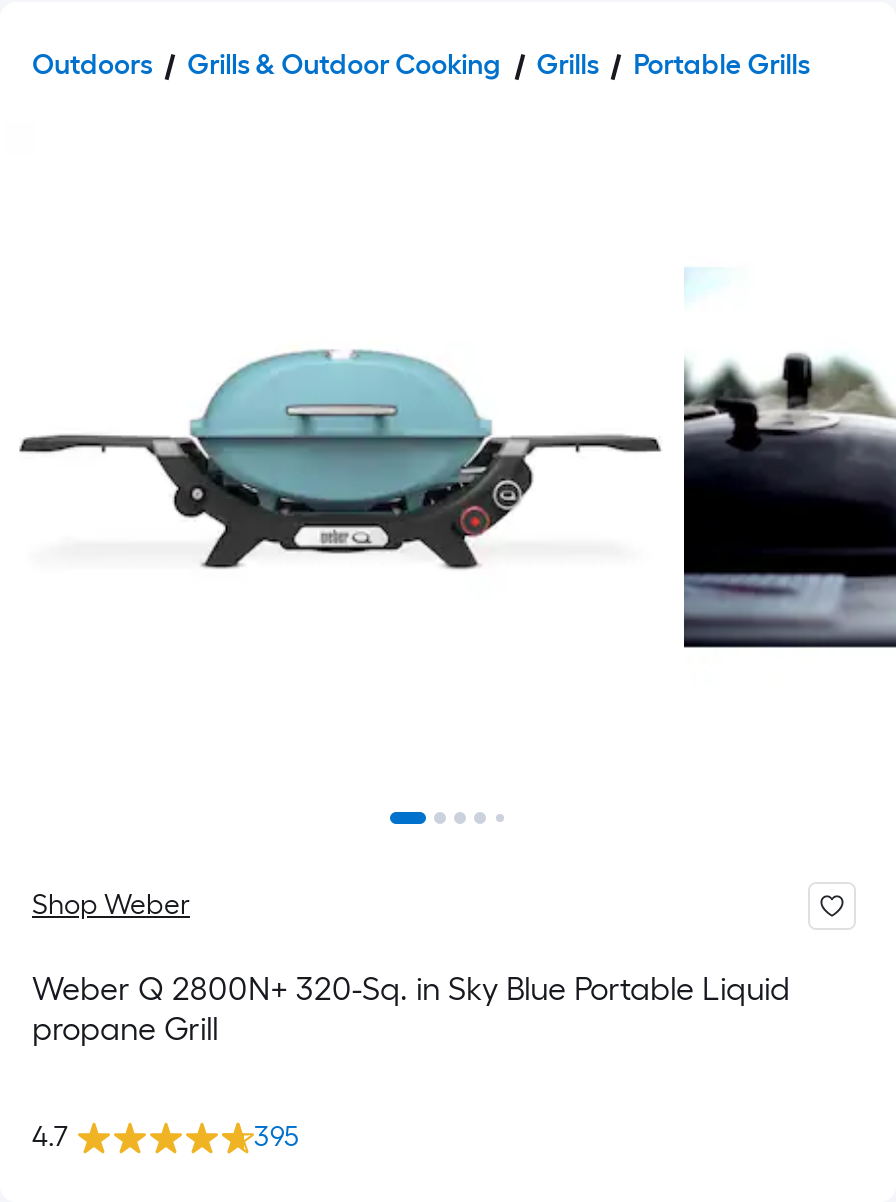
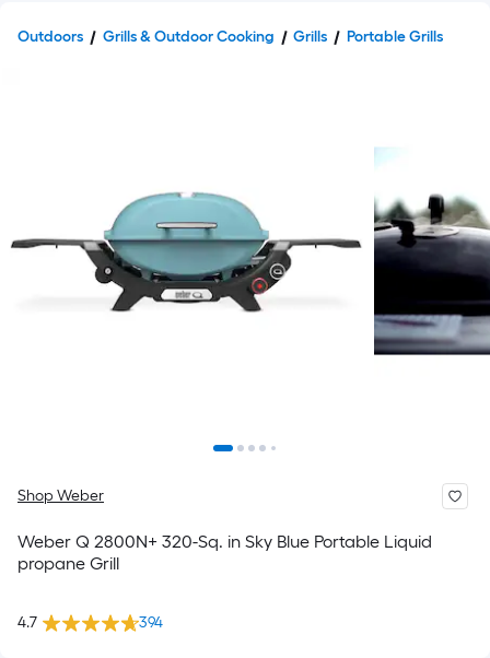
[254,1120,298,1154] 395 -> [139,613,163,632] 394

